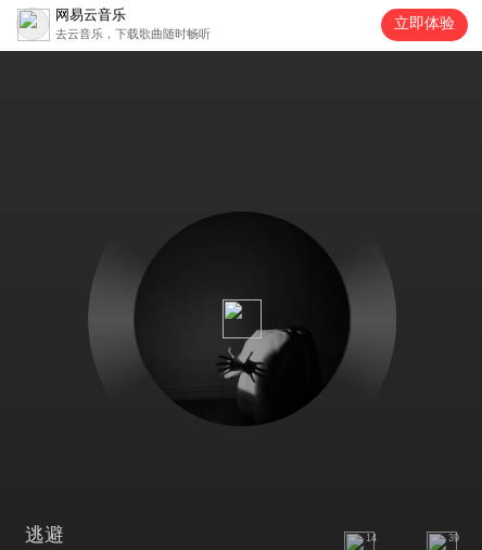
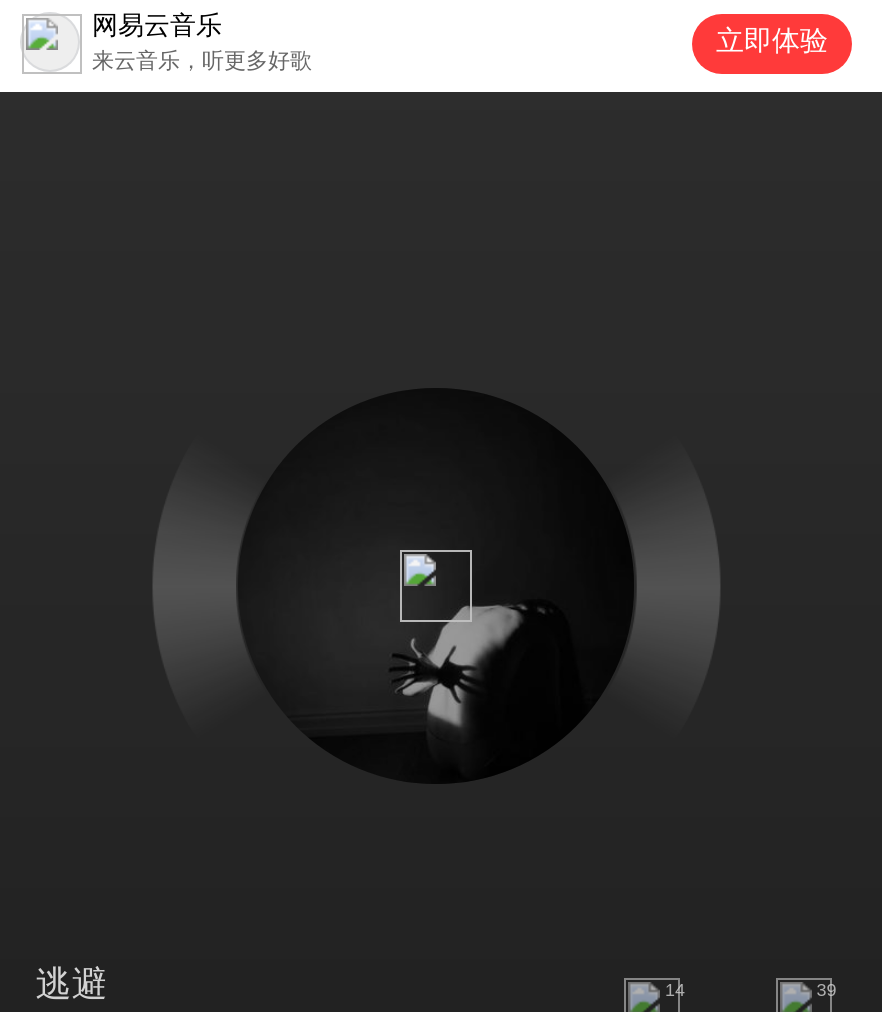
[55,27,211,40] 去云音乐，下载歌曲随时畅听 -> [92,48,312,72] 来云音乐，听更多好歌

